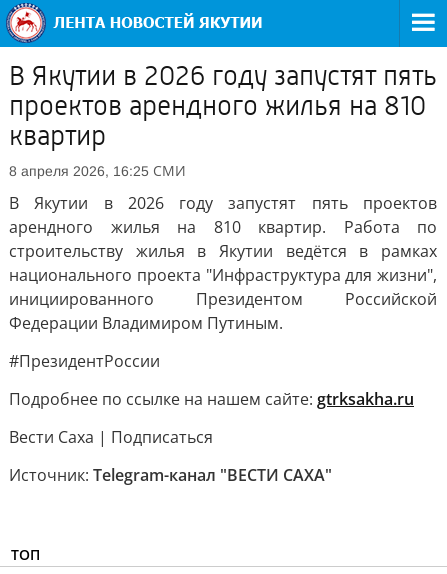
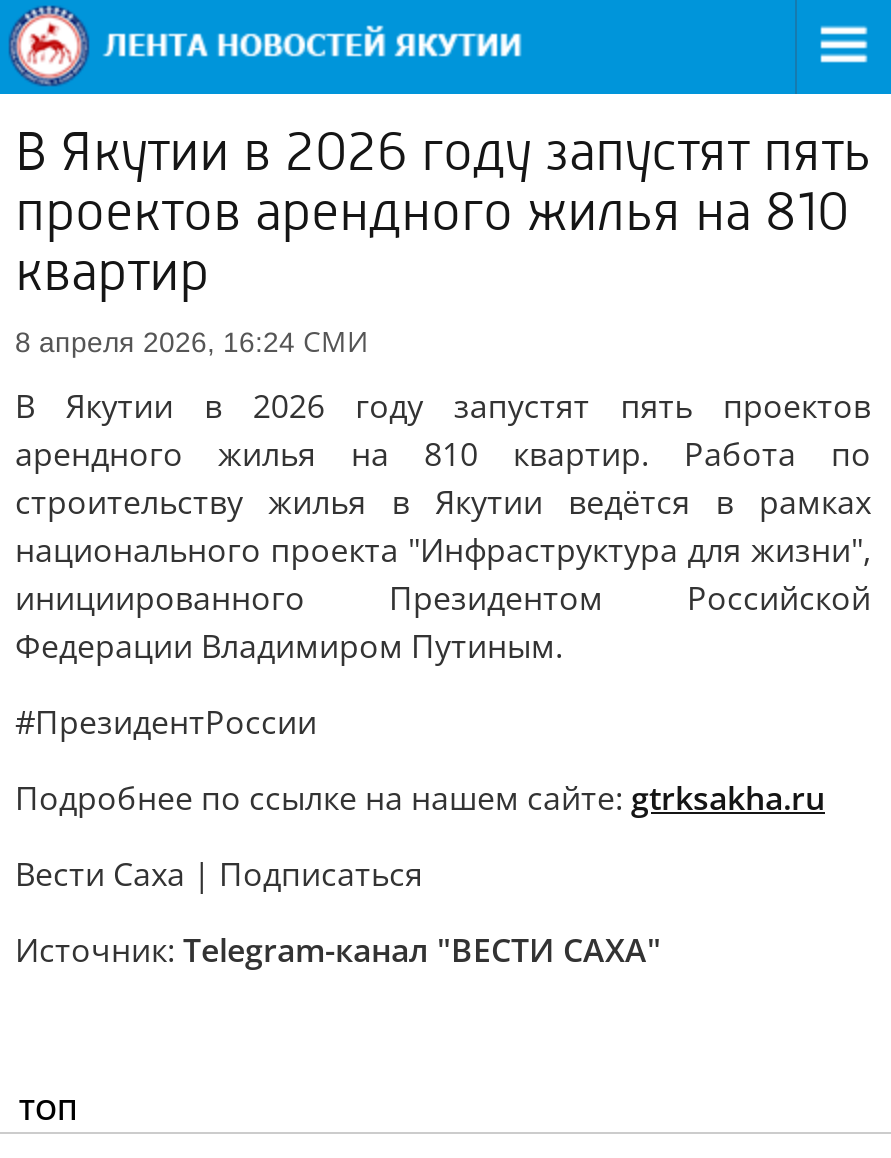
[9,161,186,180] 8 апреля 2026, 16:25 СМИ -> [15,322,369,360] 8 апреля 2026, 16:24 СМИ

